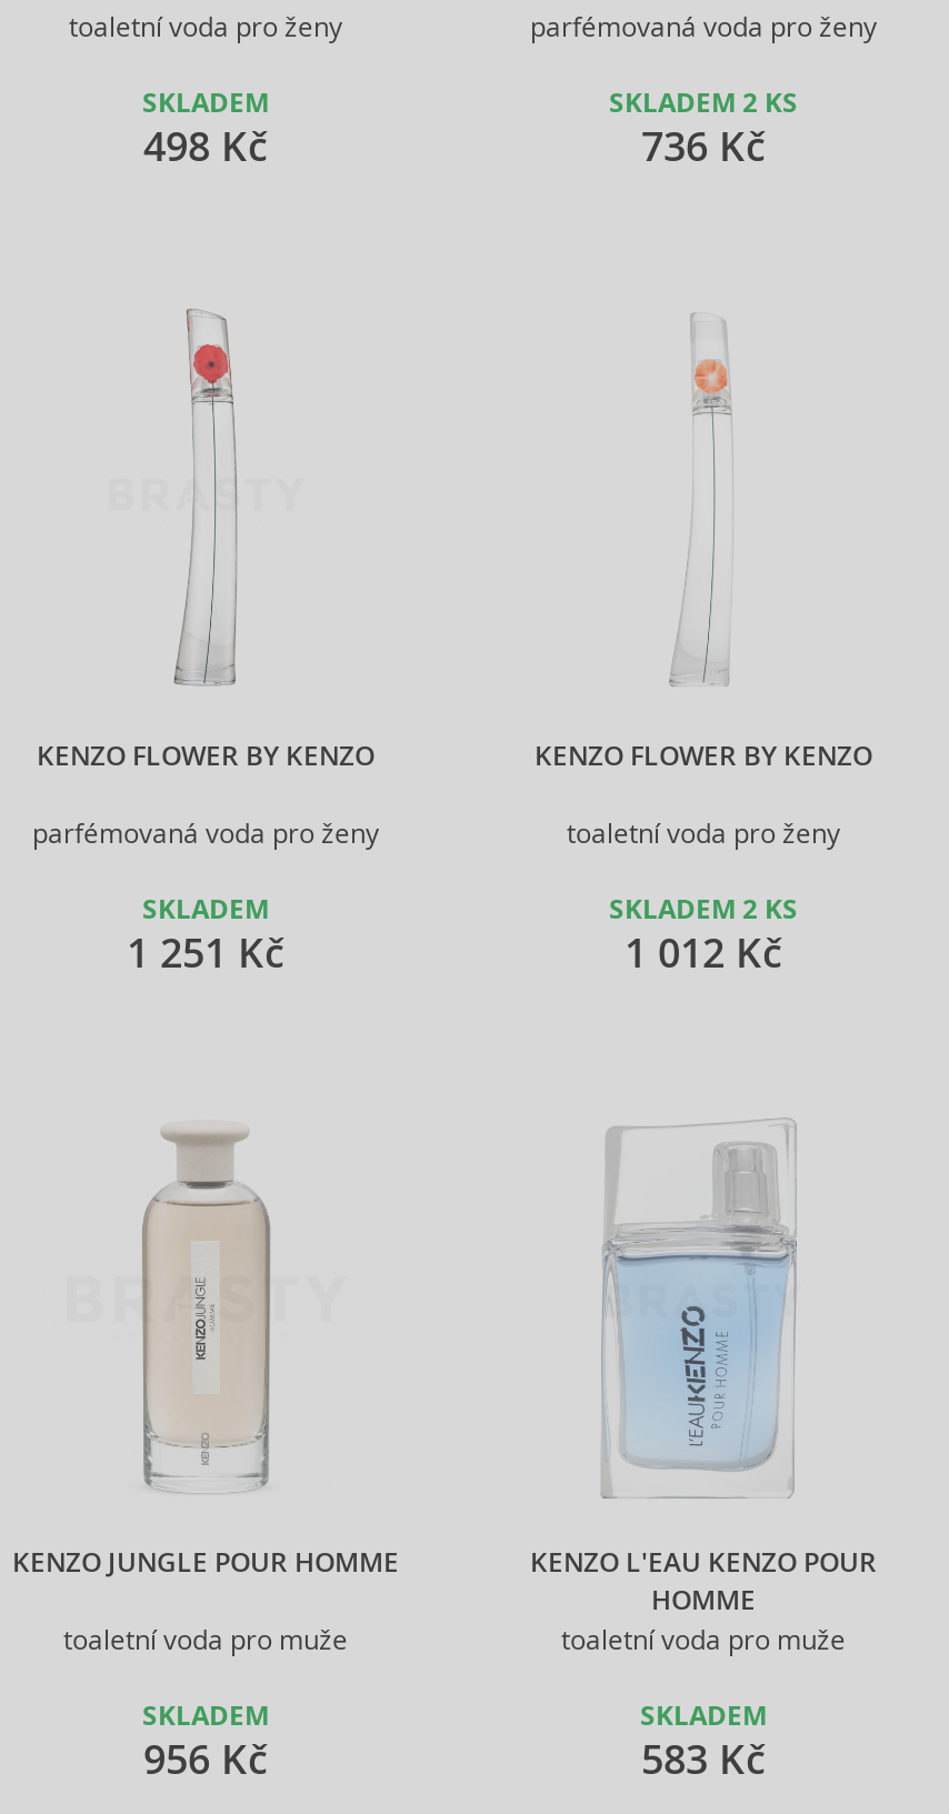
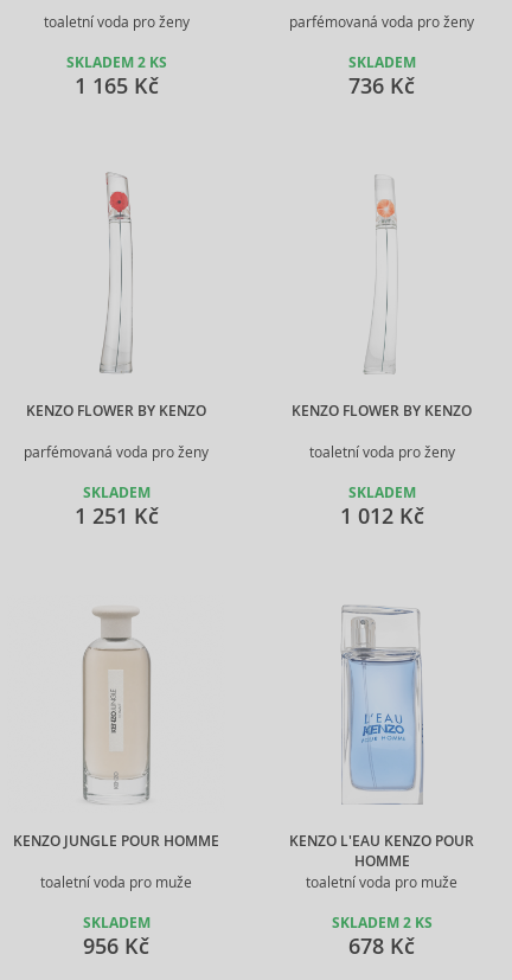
[142,86,269,172] SKLADEM | 498 Kč -> [66,53,167,100] SKLADEM 2 KS | 1 165 Kč
[609,86,798,121] SKLADEM 2 KS -> [348,53,415,72] SKLADEM
[609,892,798,928] SKLADEM 2 KS -> [348,483,415,502] SKLADEM
[599,1116,799,1501] [image] -> [327,604,431,807] [image]
[640,1698,767,1785] SKLADEM | 583 Kč -> [331,914,432,960] SKLADEM 2 KS | 678 Kč

